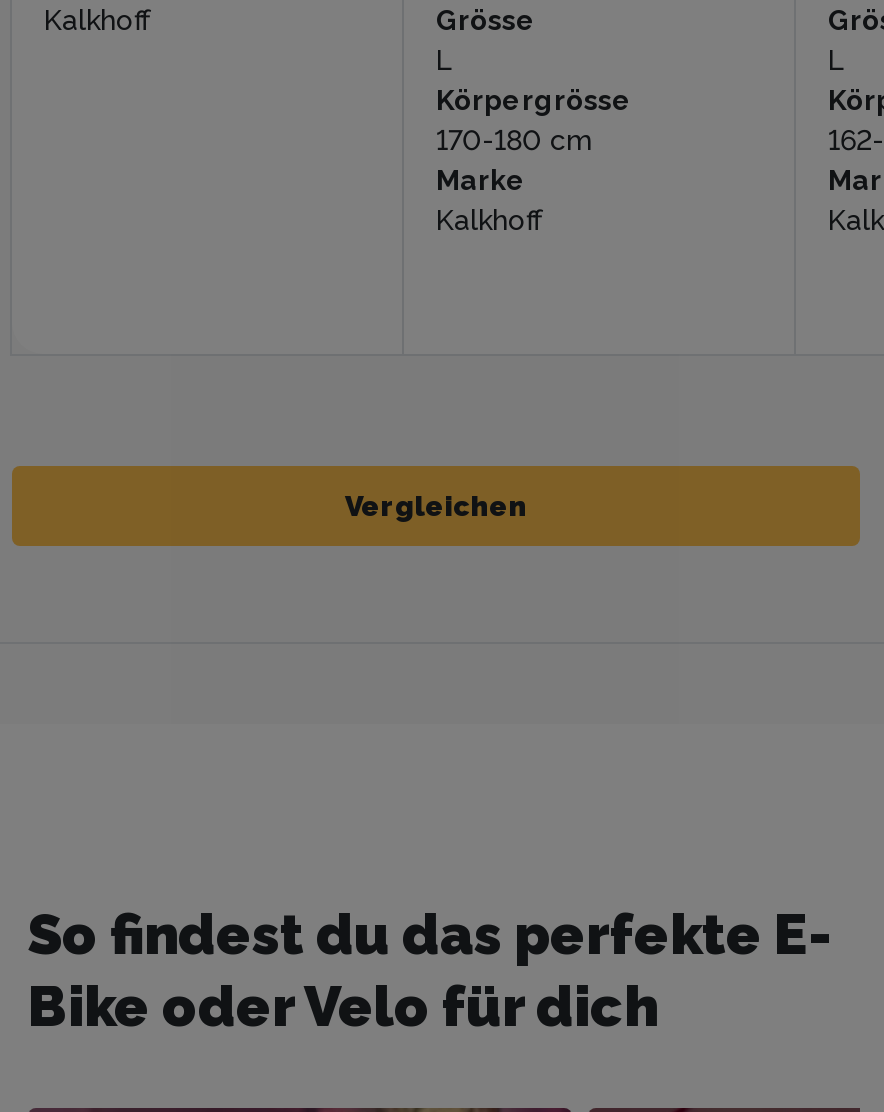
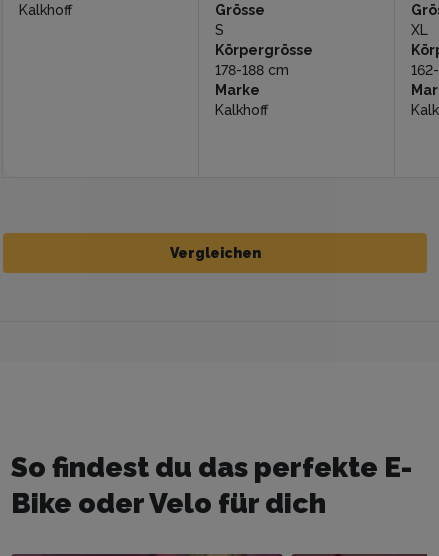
[436,44,452,76] L -> [215,22,224,38] S
[828,44,844,76] L -> [411,22,428,38] XL
[436,124,592,156] 170-180 cm -> [215,62,289,78] 178-188 cm

